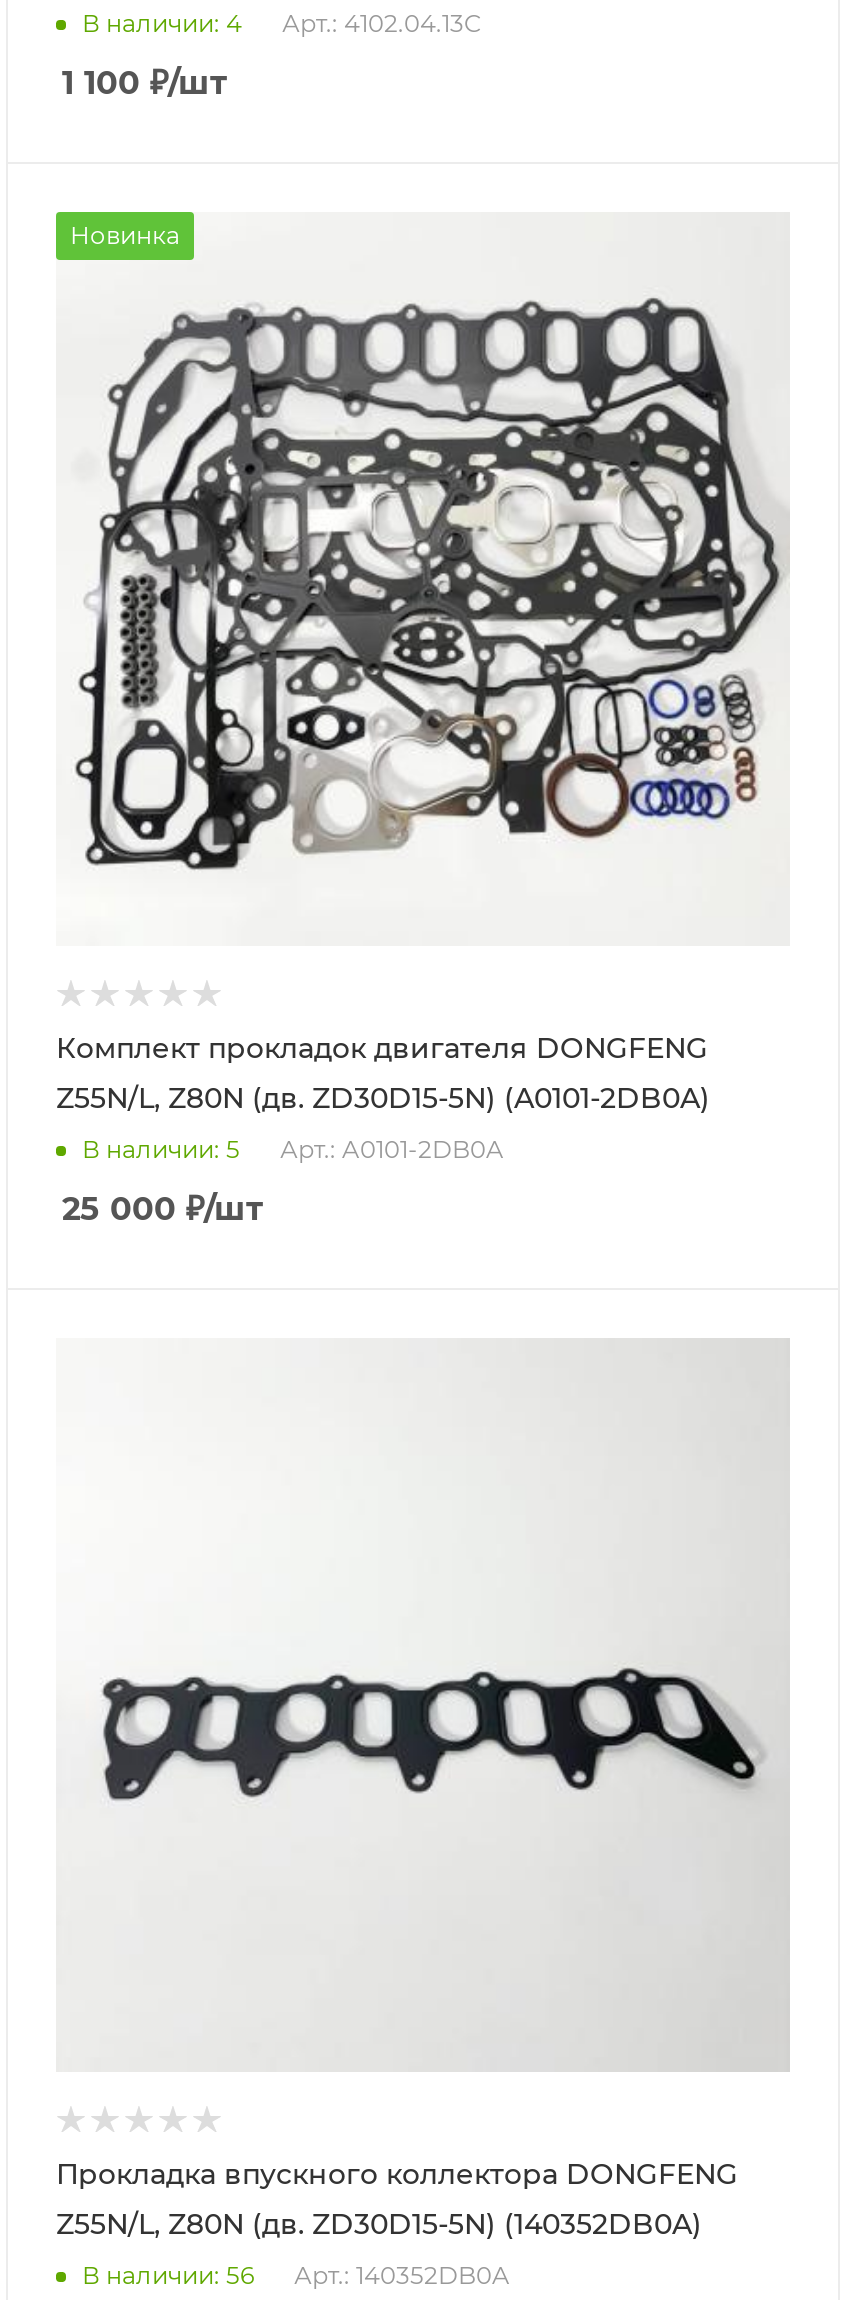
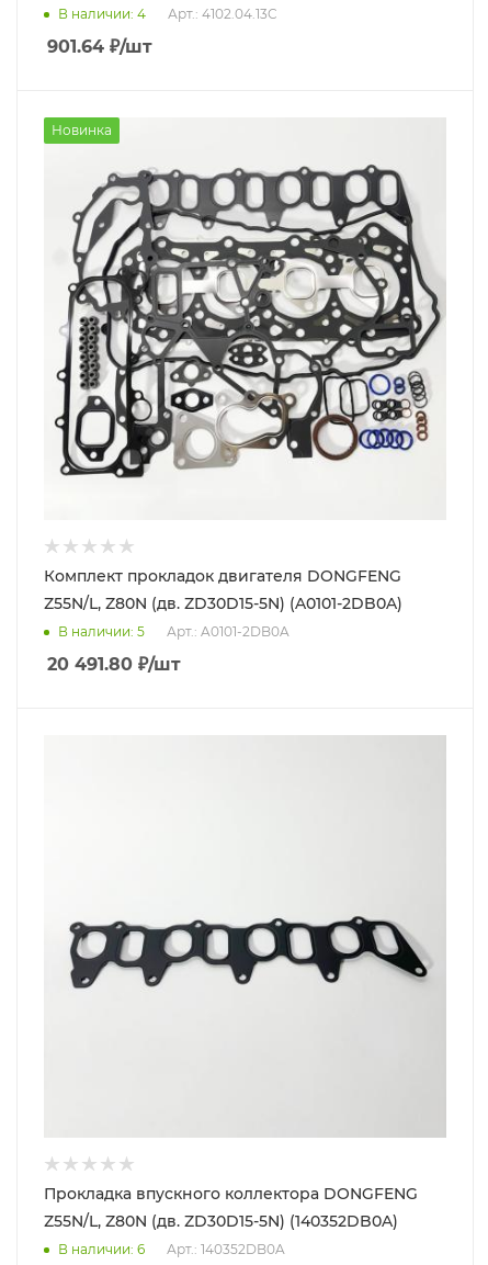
[62,64,228,102] 1 100 ₽/шт -> [47,36,152,57] 901.64 ₽/шт
[62,1190,264,1228] 25 000 ₽/шт -> [47,654,181,675] 20 491.80 ₽/шт
[82,2260,254,2290] В наличии: 56 -> [58,1241,145,1257] В наличии: 6

